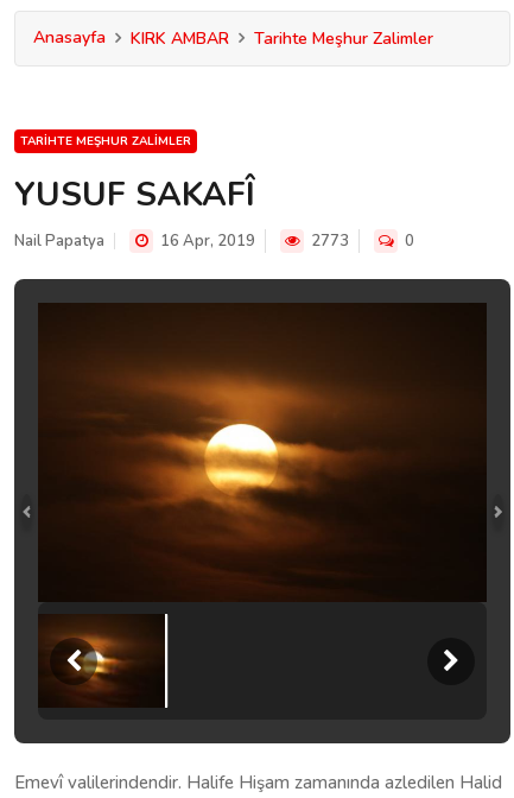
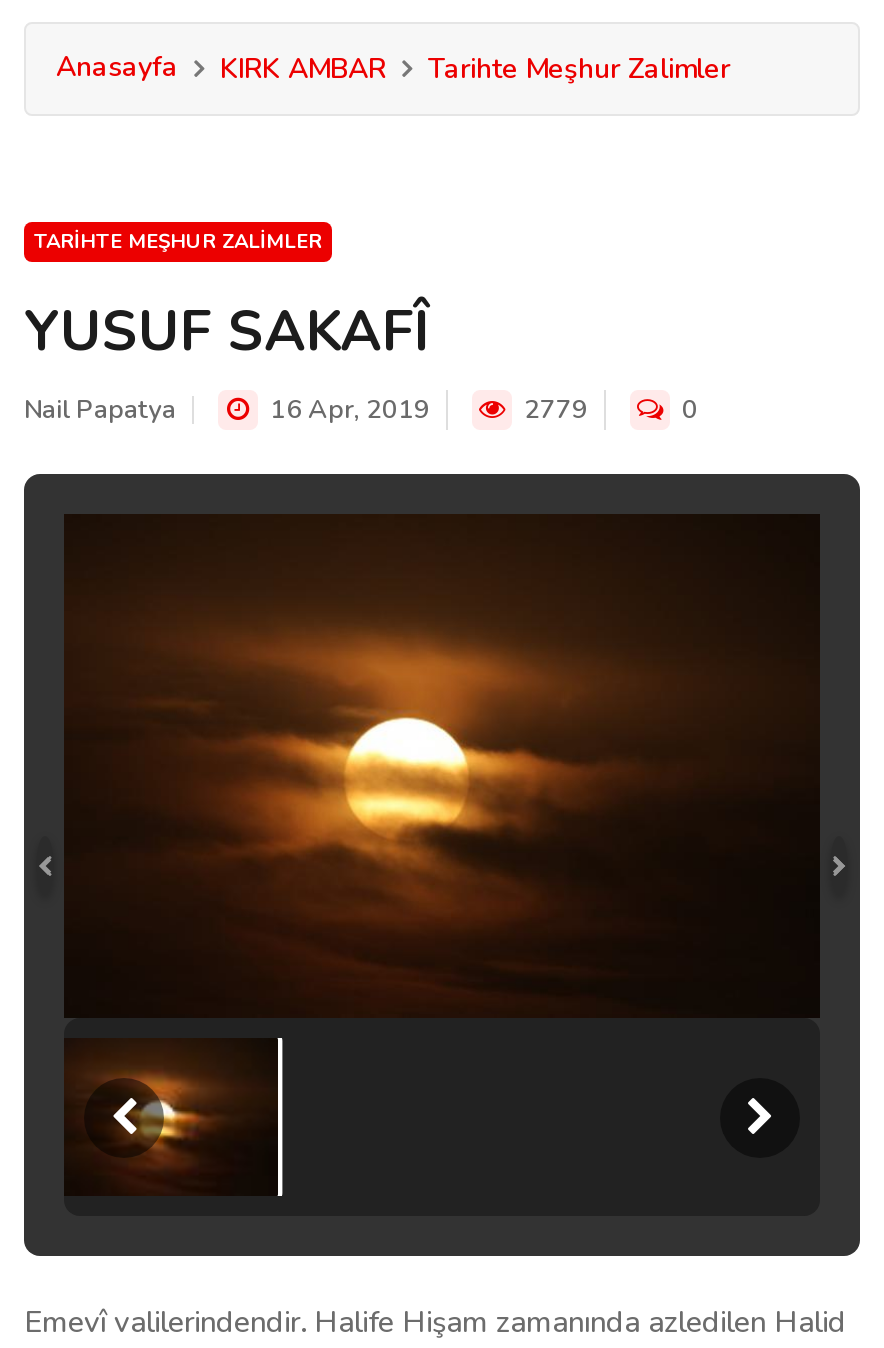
[307,230,349,252] 2773 -> [518,392,588,428] 2779

